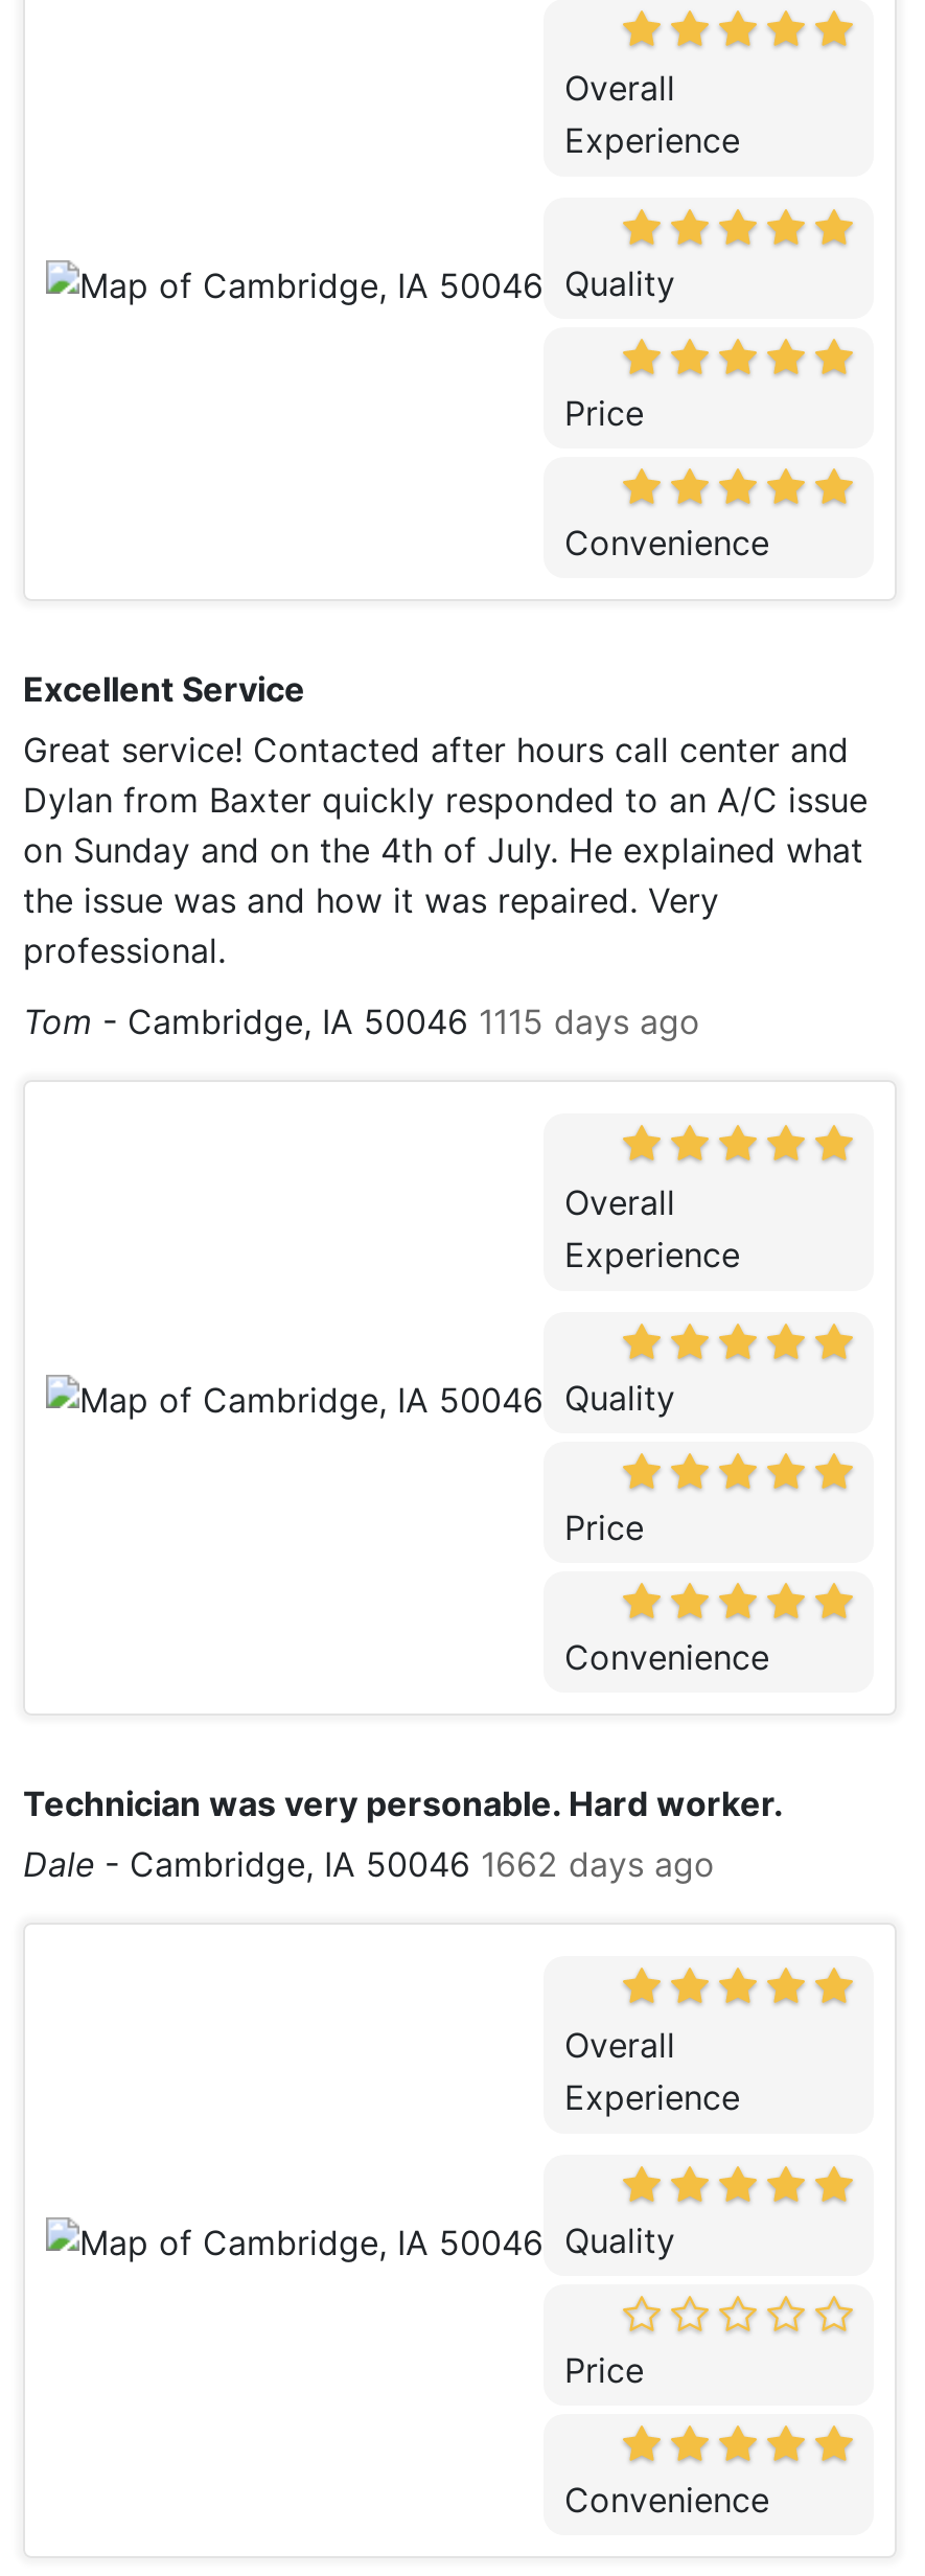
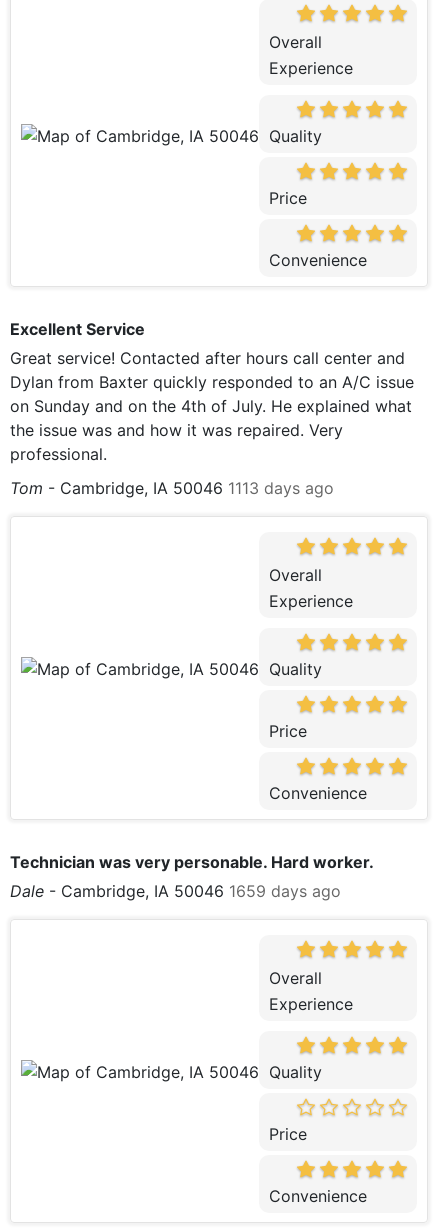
[23,1000,700,1042] Tom - Cambridge, IA 50046 1115 days ago -> [10,478,334,498] Tom - Cambridge, IA 50046 1113 days ago
[23,1843,715,1885] Dale - Cambridge, IA 50046 1662 days ago -> [10,881,341,901] Dale - Cambridge, IA 50046 1659 days ago

